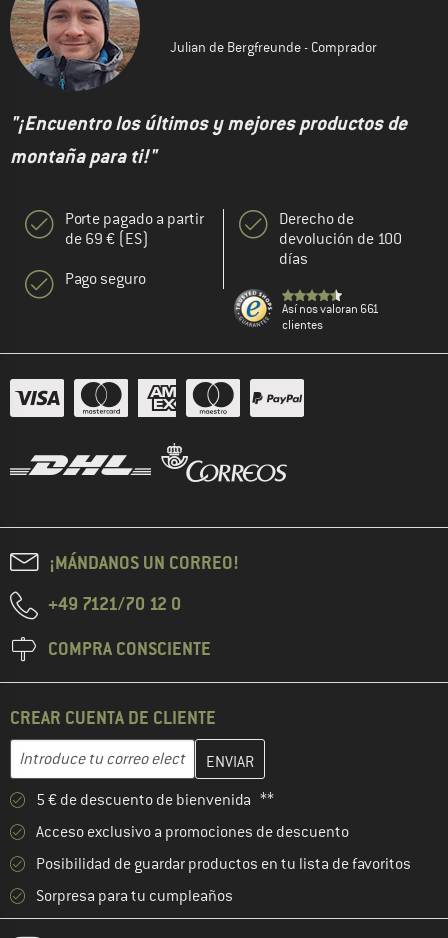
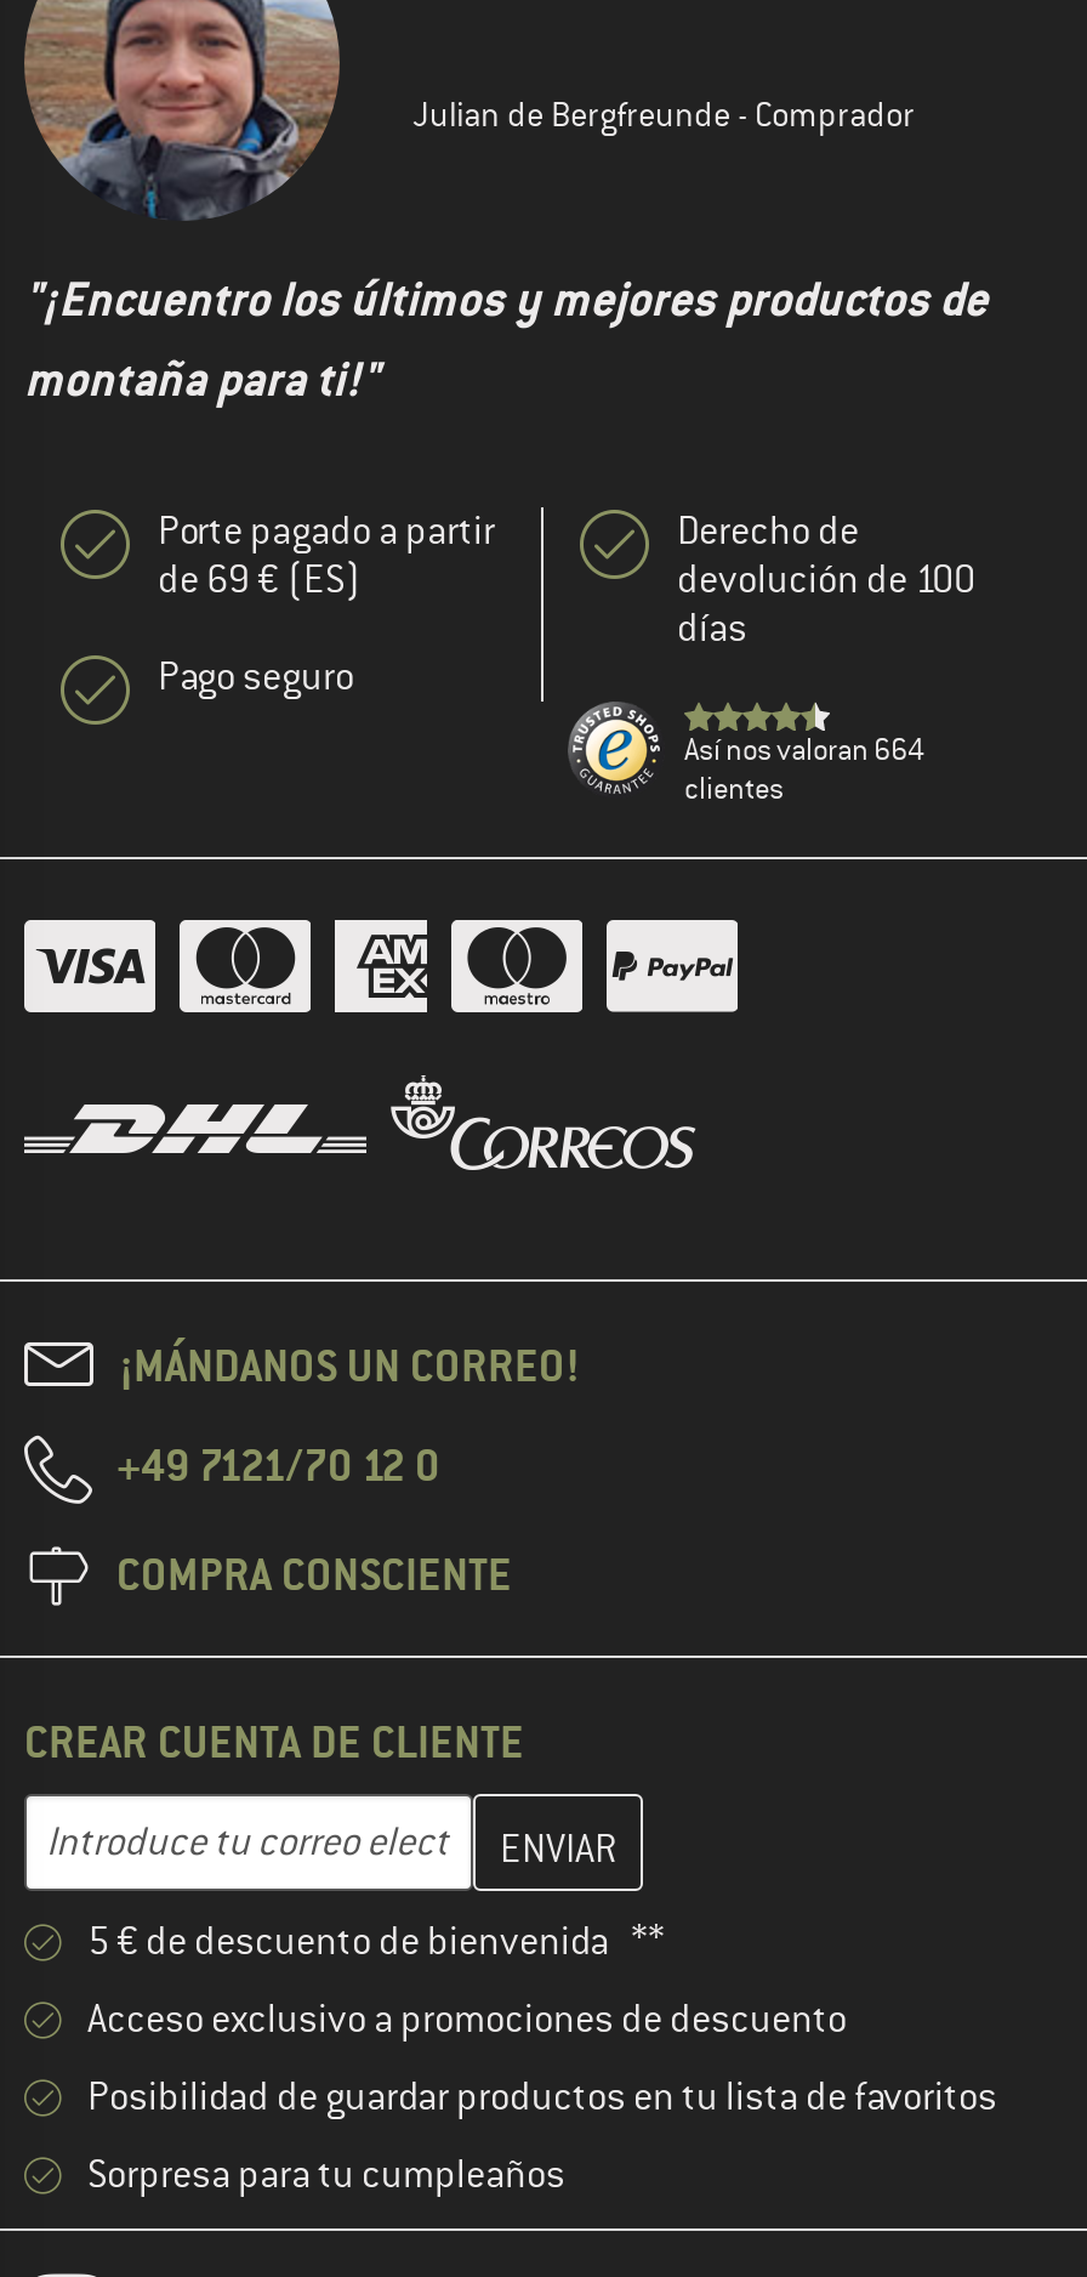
[282,301,379,317] Así nos valoran 661 -> [684,731,924,770] Así nos valoran 664

